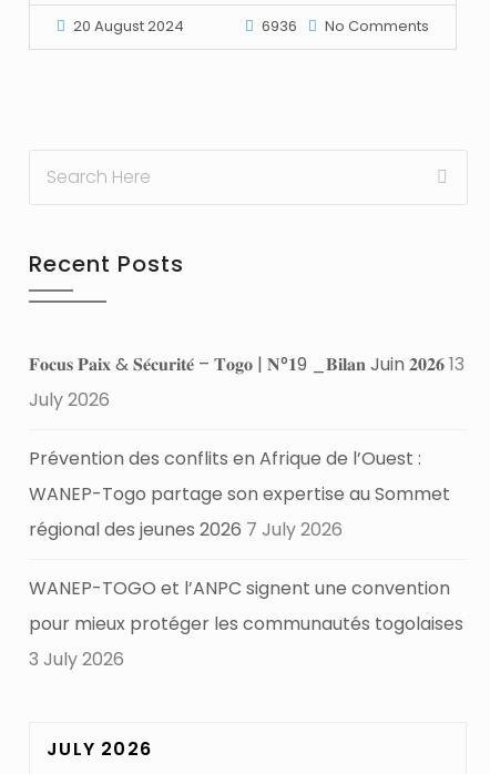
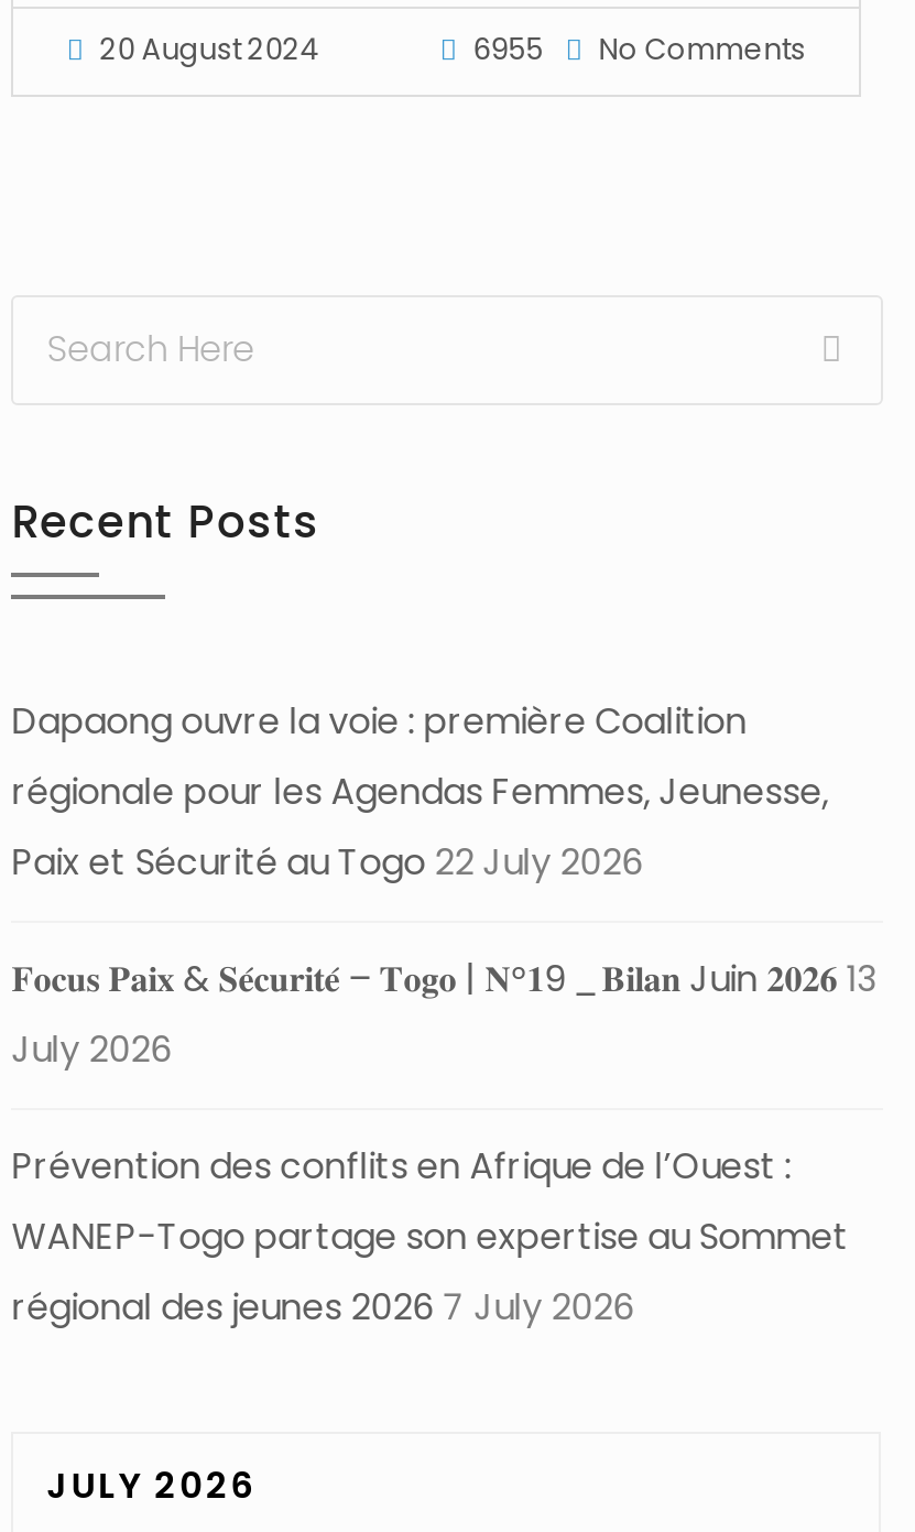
[261,16,429,37] 6936 No Comments -> [473,29,806,71] 6955 No Comments
none -> [11,696,828,887] Dapaong ouvre la voie : première Coalition | régionale pour les Agendas Femmes, Jeunesse, | Paix et Sécurité au Togo 22 July 2026
moved [29,387,450,542] -> [11,1024,848,1332]: July 2026 | Prévention des conflits en Afrique de l’Ouest : | WANEP-Togo partage son expertise au Sommet | régional des jeunes 2026 7 July 2026
[29,575,464,672] WANEP-TOGO et l’ANPC signent une convention | pour mieux protéger les communautés togolaises | 3 July 2026 -> none

